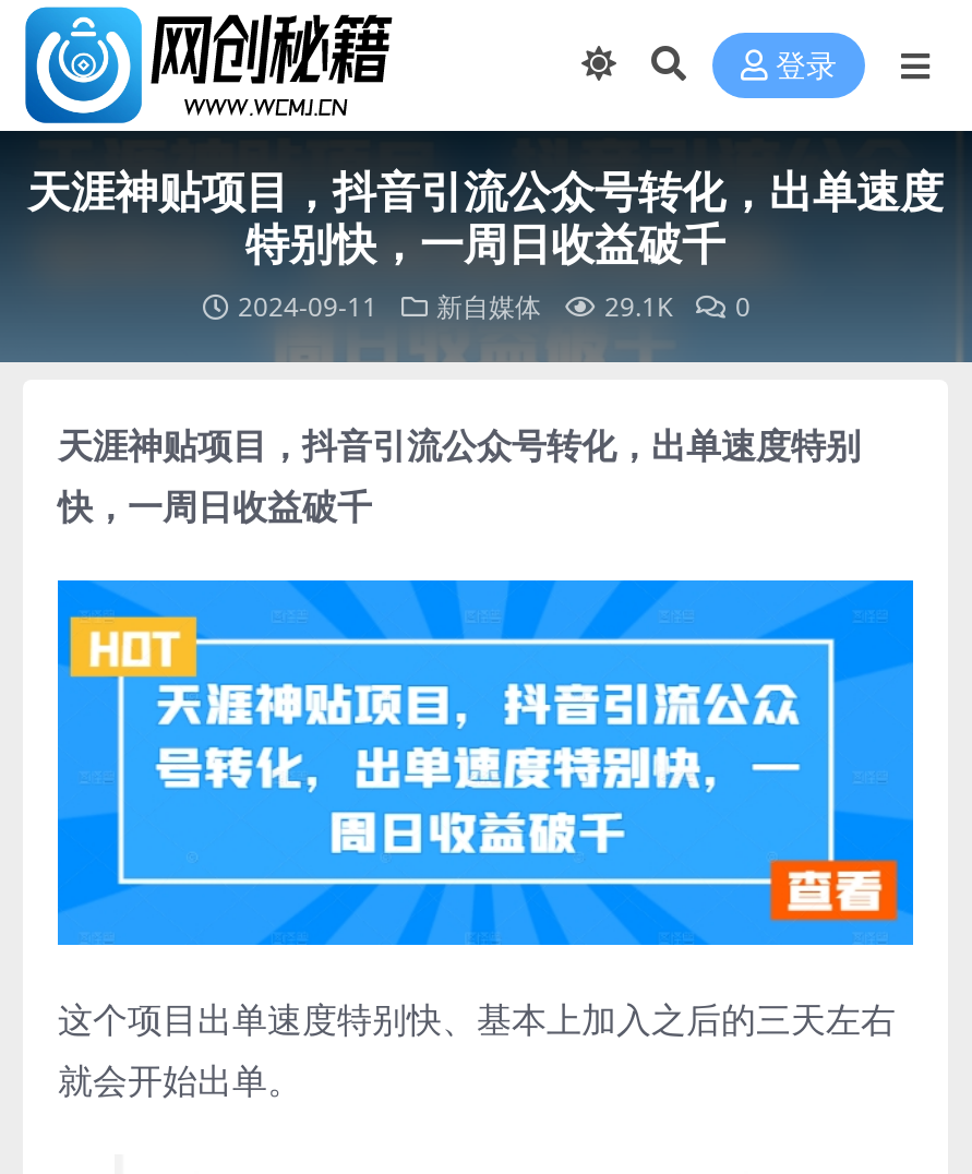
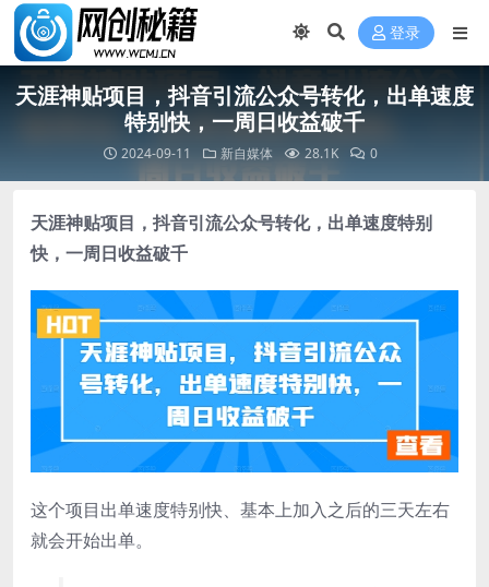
[238,288,751,325] 2024-09-11 新自媒体 29.1K 0 -> [121,144,377,163] 2024-09-11 新自媒体 28.1K 0

